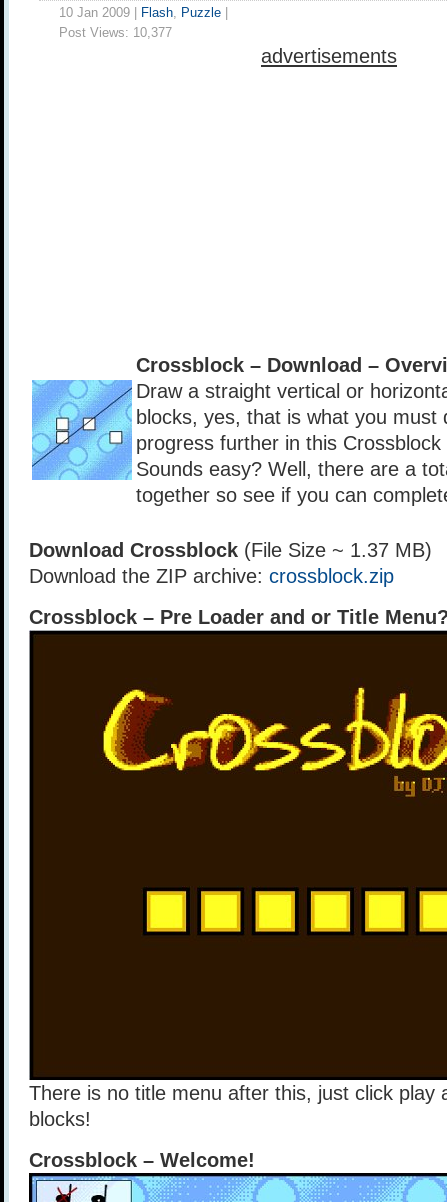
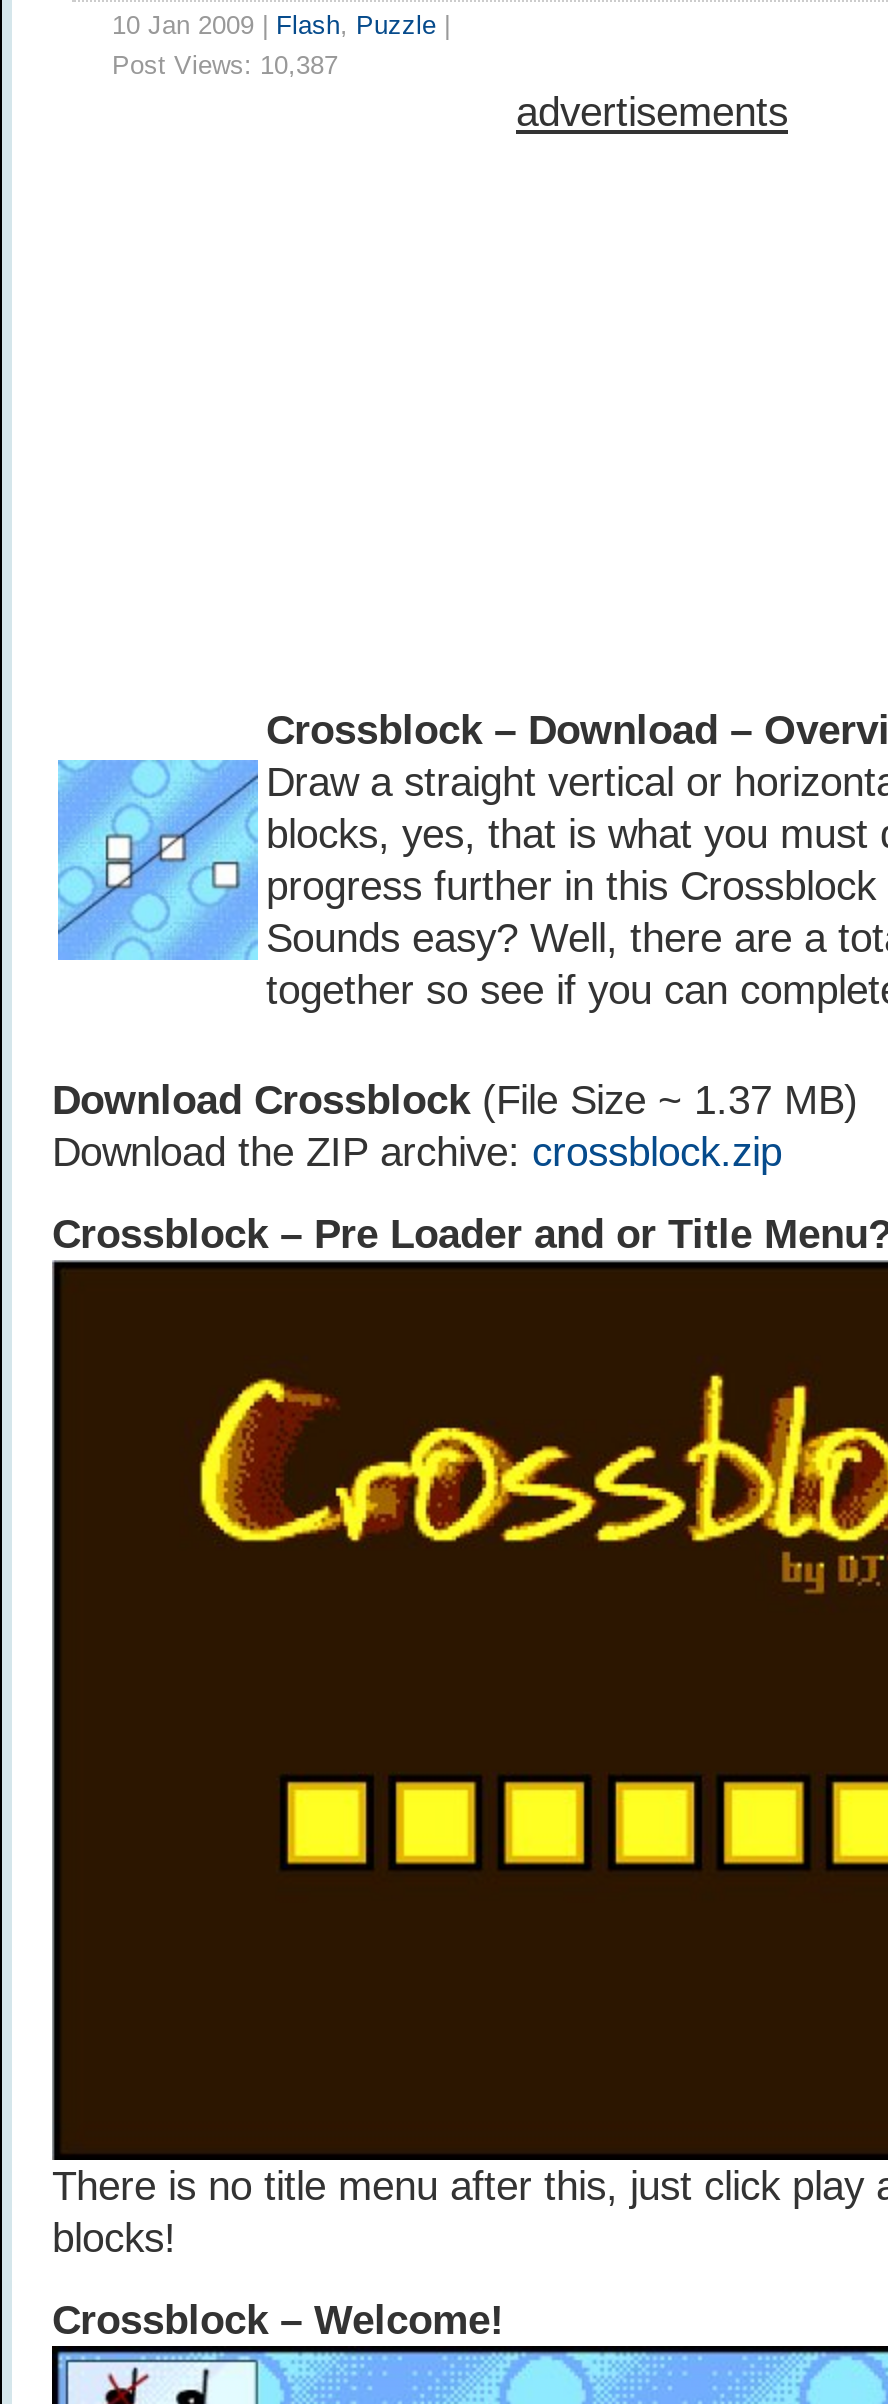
[59,25,172,40] Post Views: 10,377 -> [112,50,338,80] Post Views: 10,387

